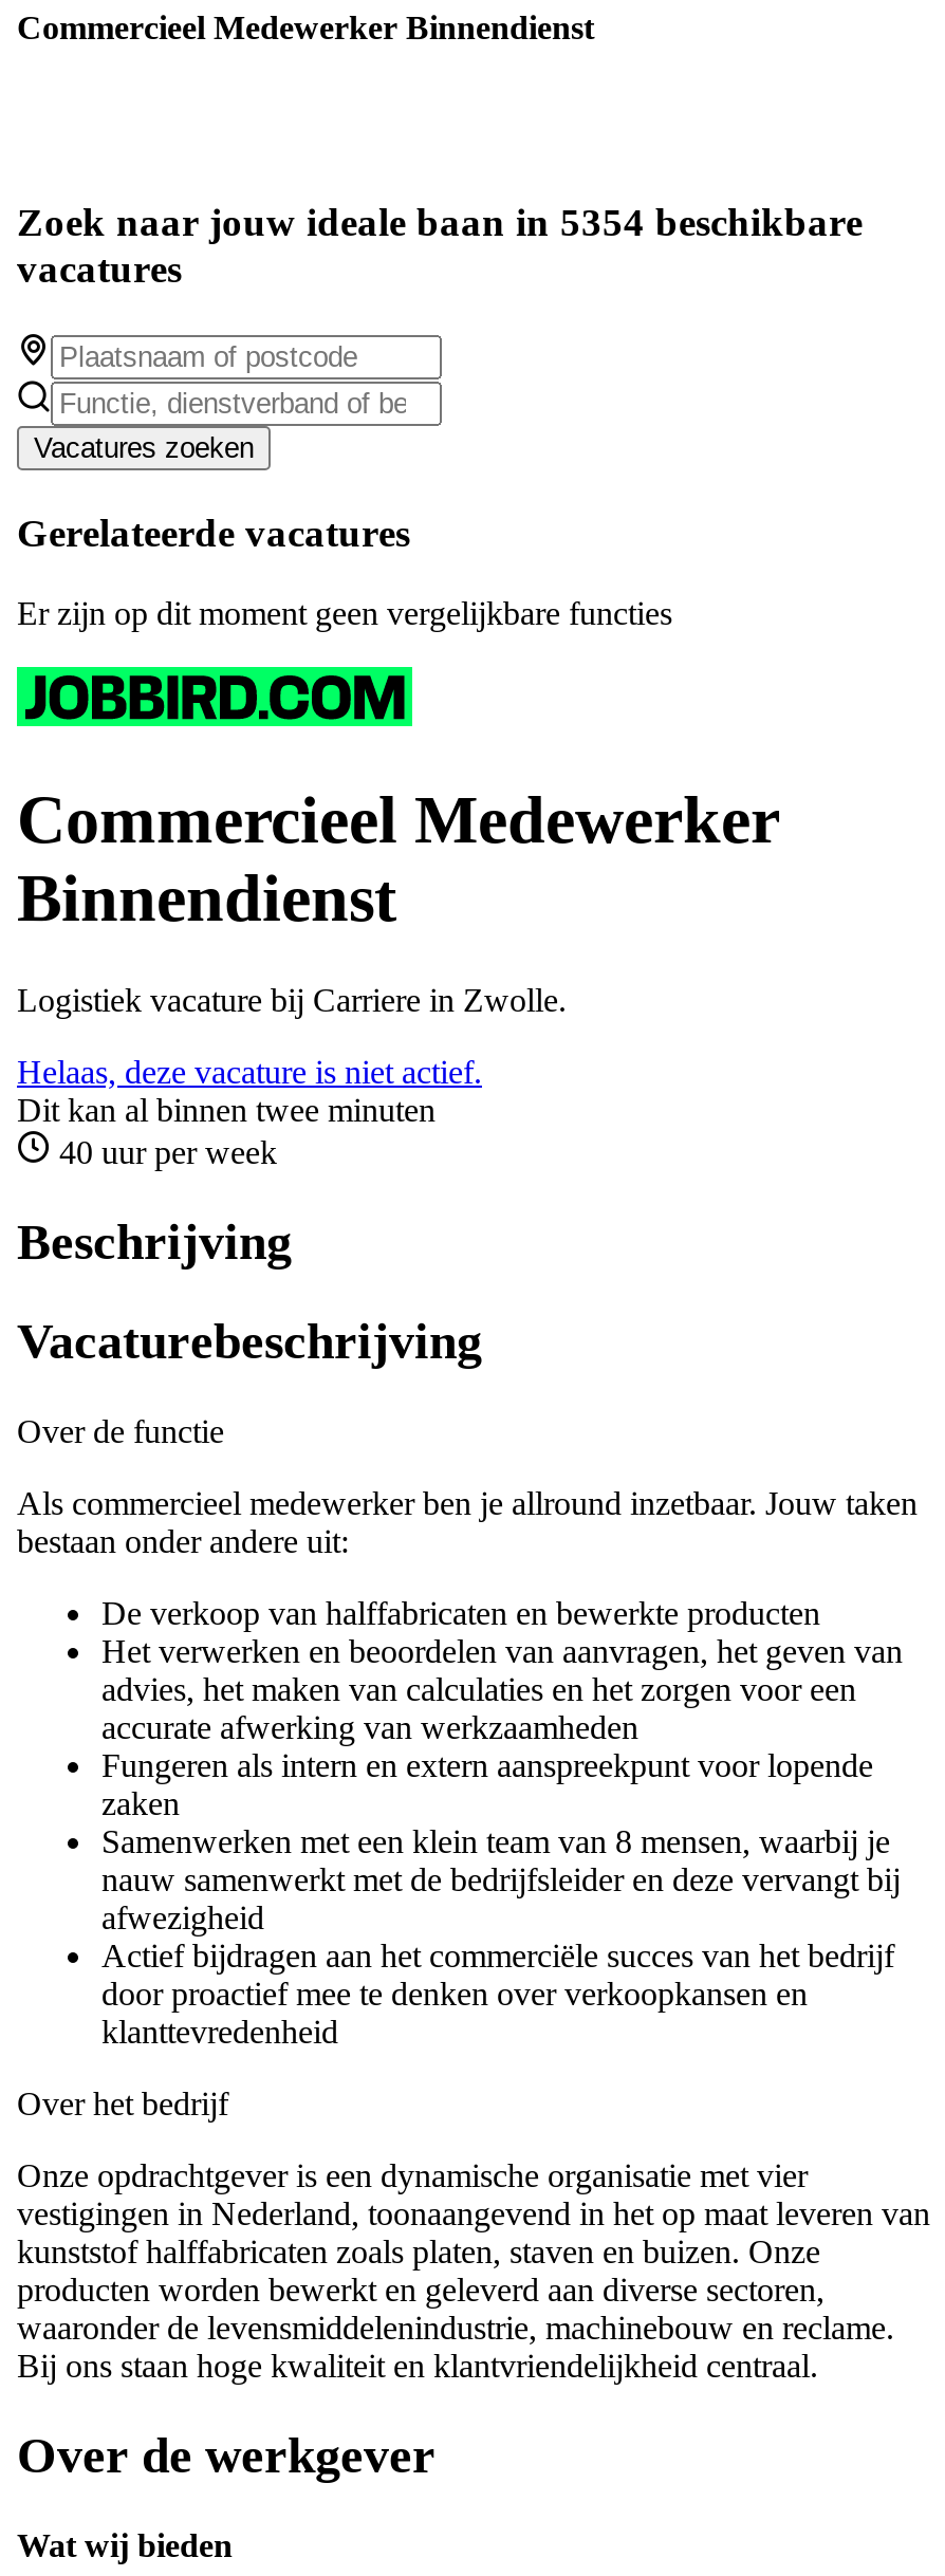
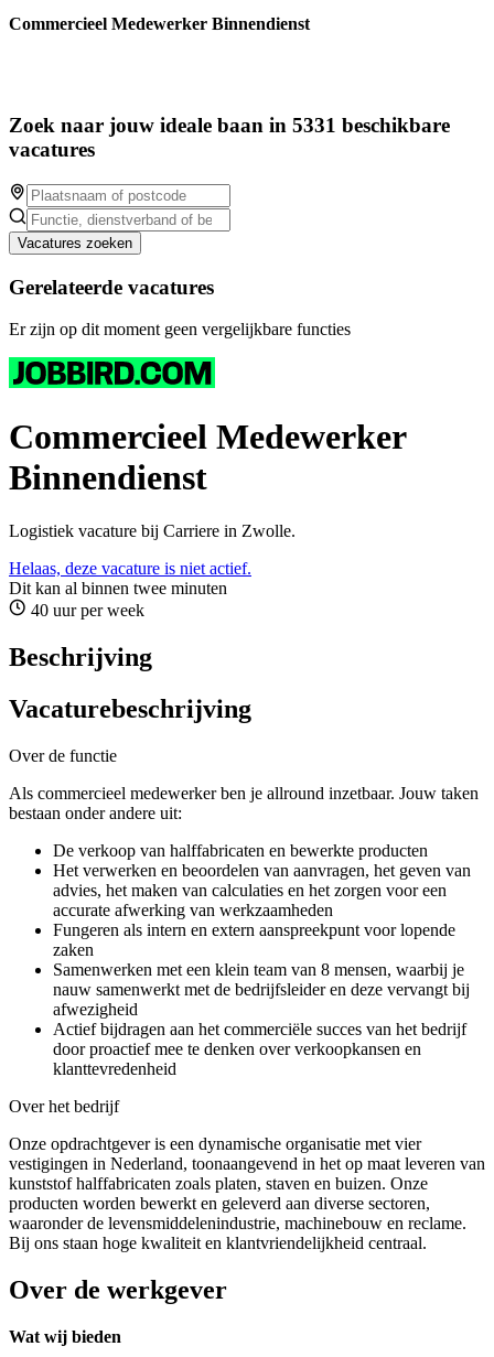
[17,200,863,245] Zoek naar jouw ideale baan in 5354 beschikbare -> [9,114,450,137] Zoek naar jouw ideale baan in 5331 beschikbare

